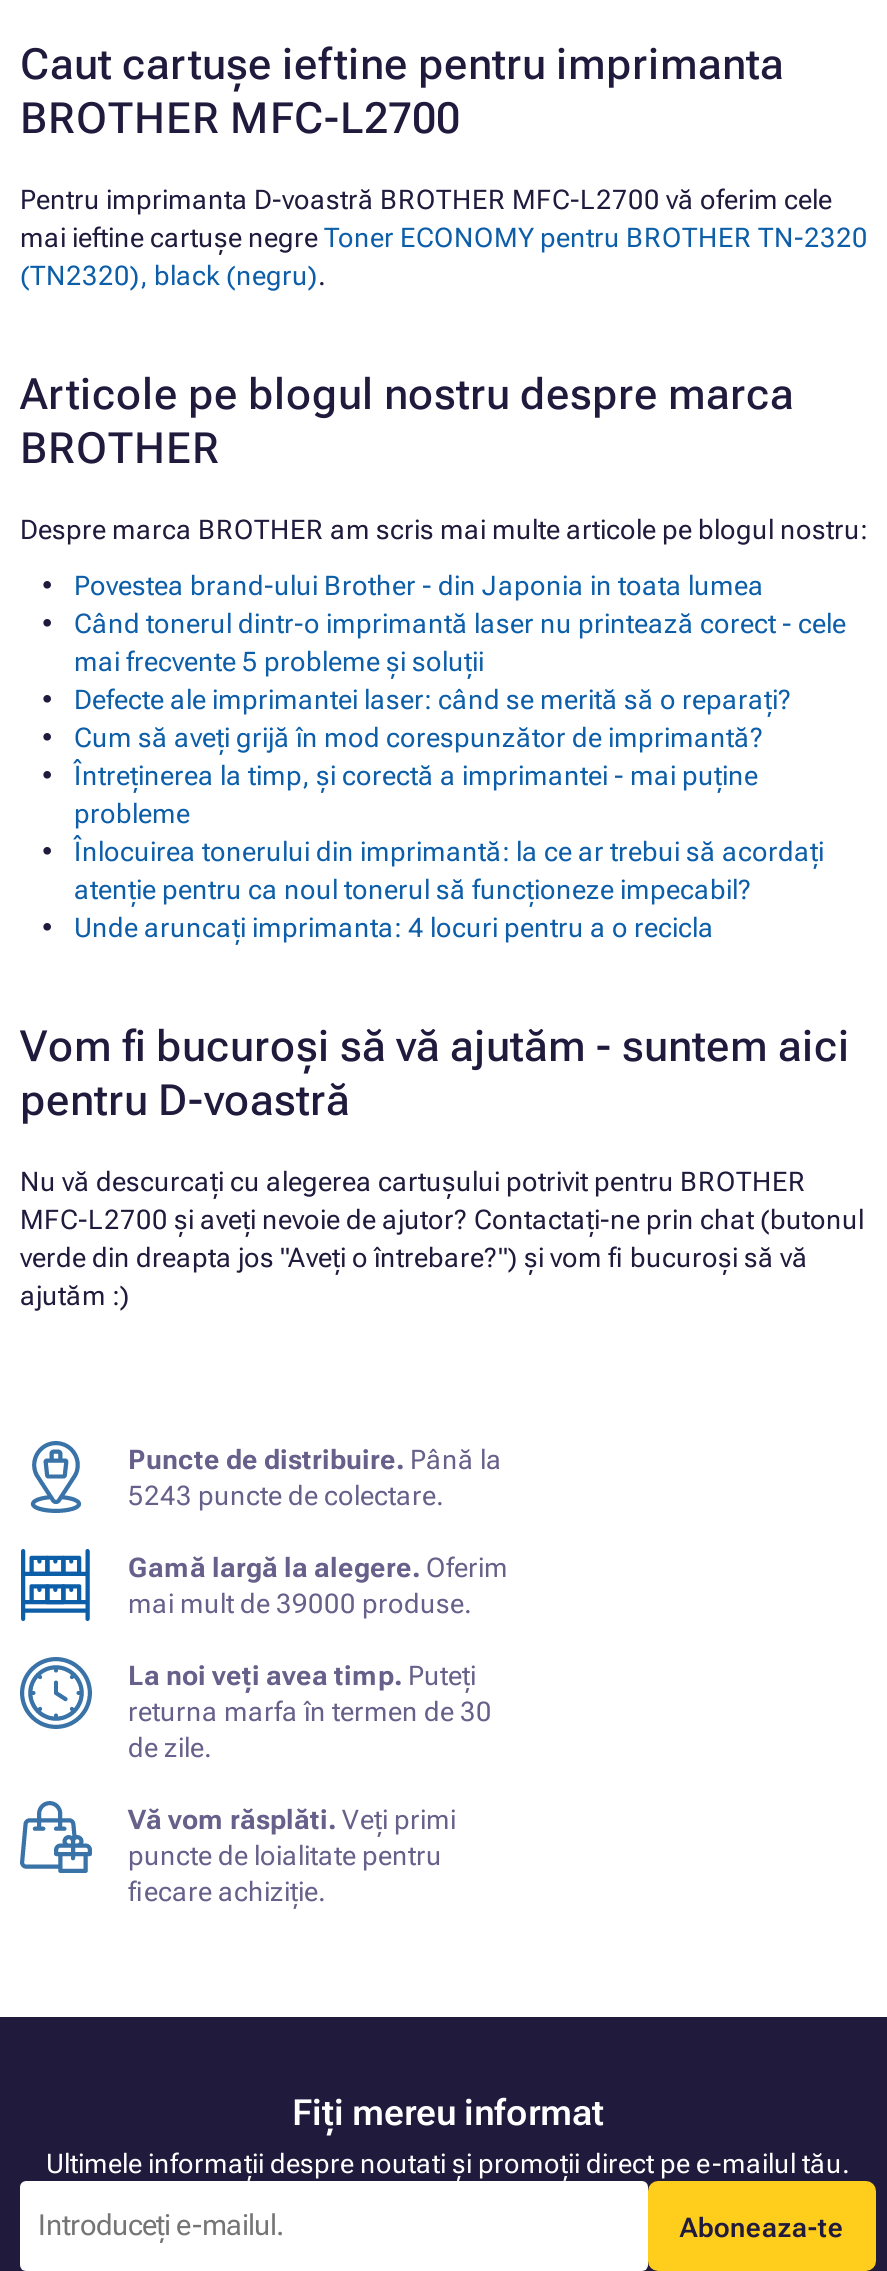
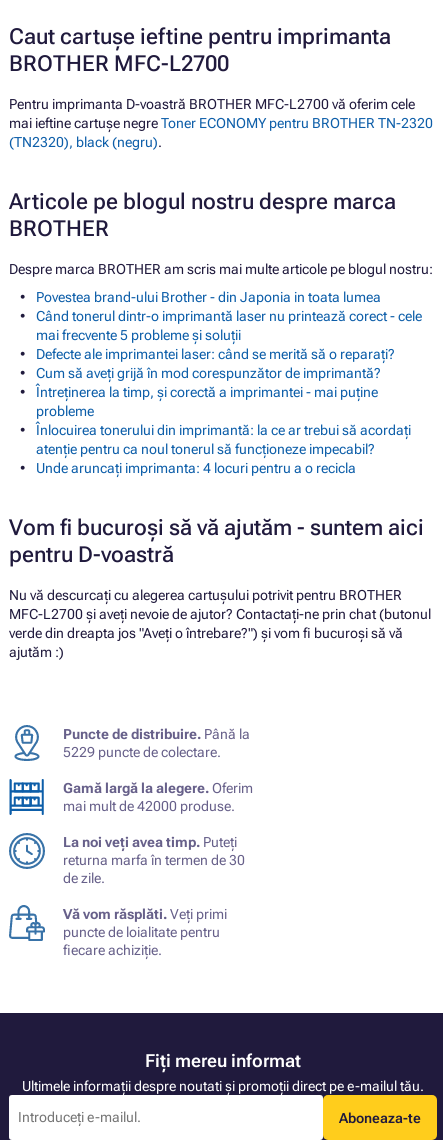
[128,1479,444,1511] 5243 puncte de colectare. -> [63,744,221,760] 5229 puncte de colectare.
[128,1587,472,1619] mai mult de 39000 produse. -> [63,798,235,814] mai mult de 42000 produse.

